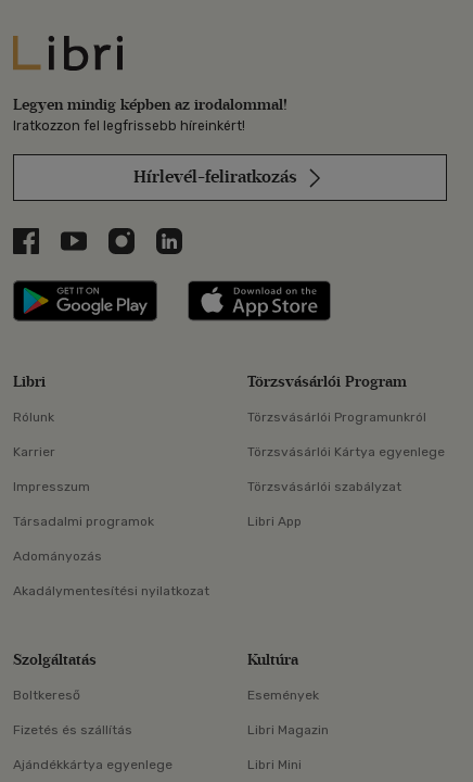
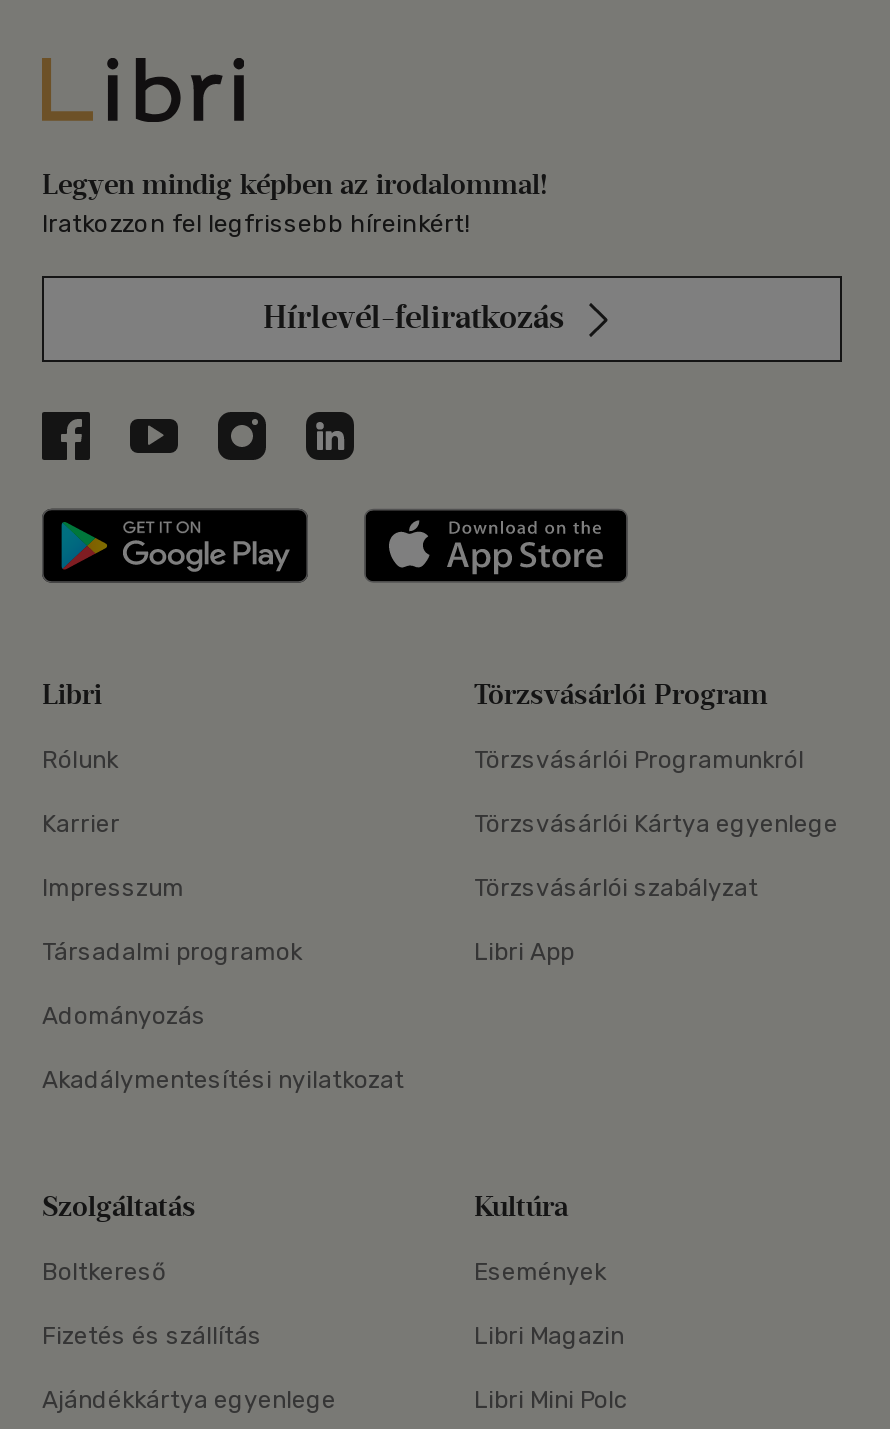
[247,757,302,773] Libri Mini -> [474,1387,628,1415] Libri Mini Polc

